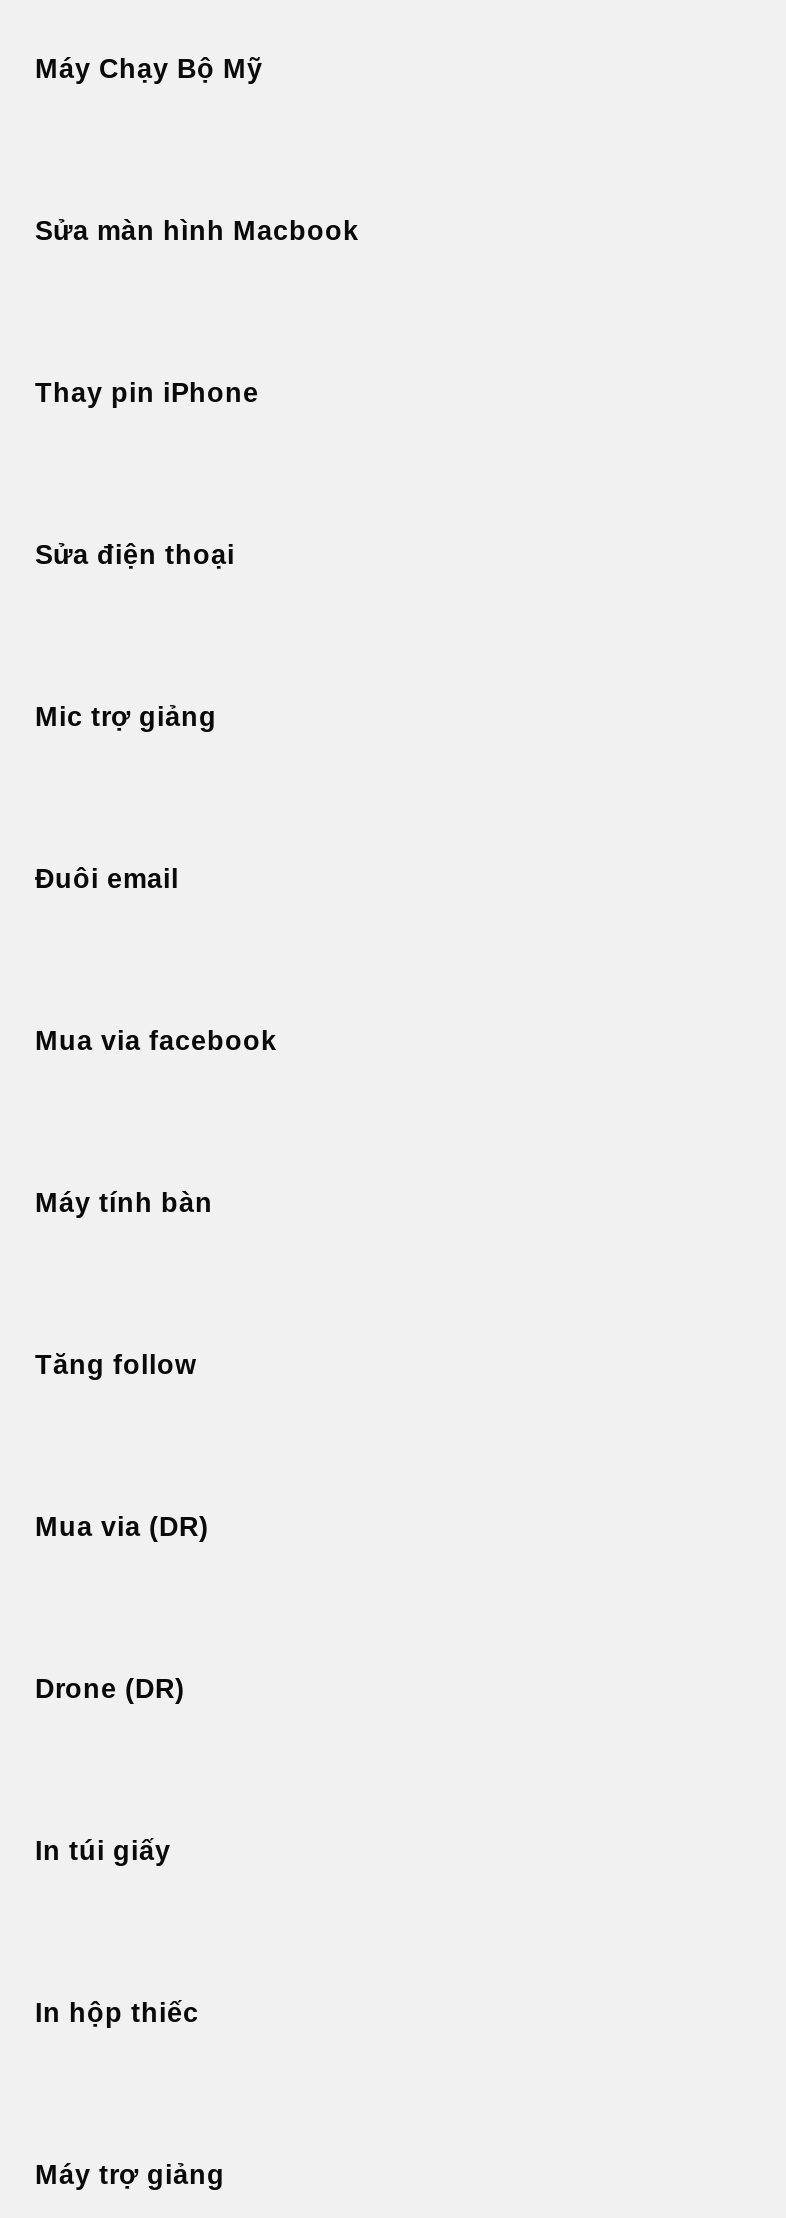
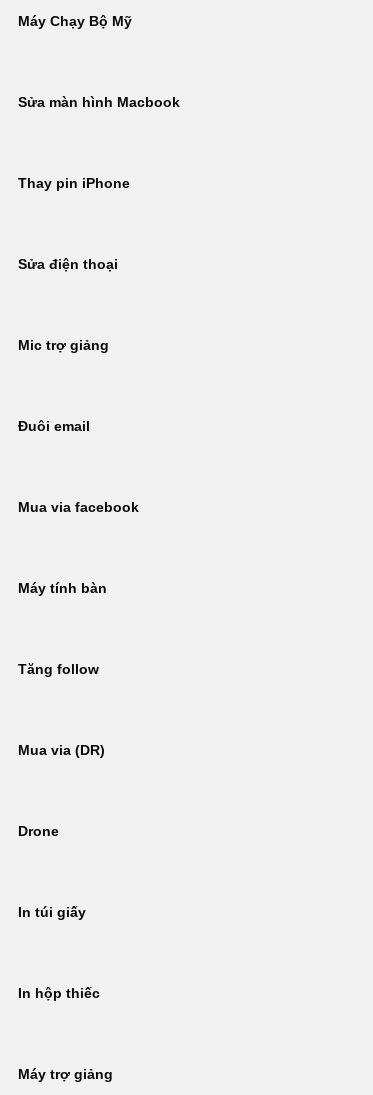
[35,1674,185,1704] Drone (DR) -> [18,824,59,839] Drone

